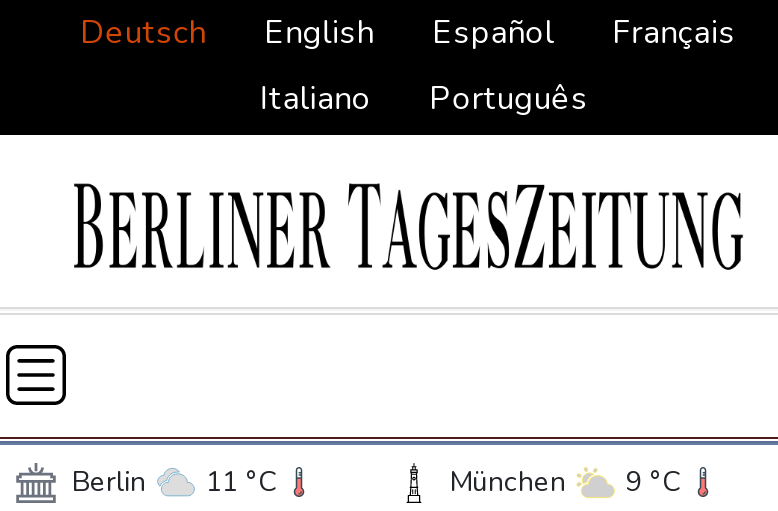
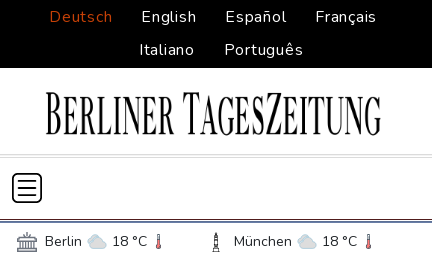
[72,462,276,500] Berlin 11 °C -> [45,232,147,251] Berlin 18 °C
[450,462,680,500] München 9 °C -> [234,232,357,251] München 18 °C

